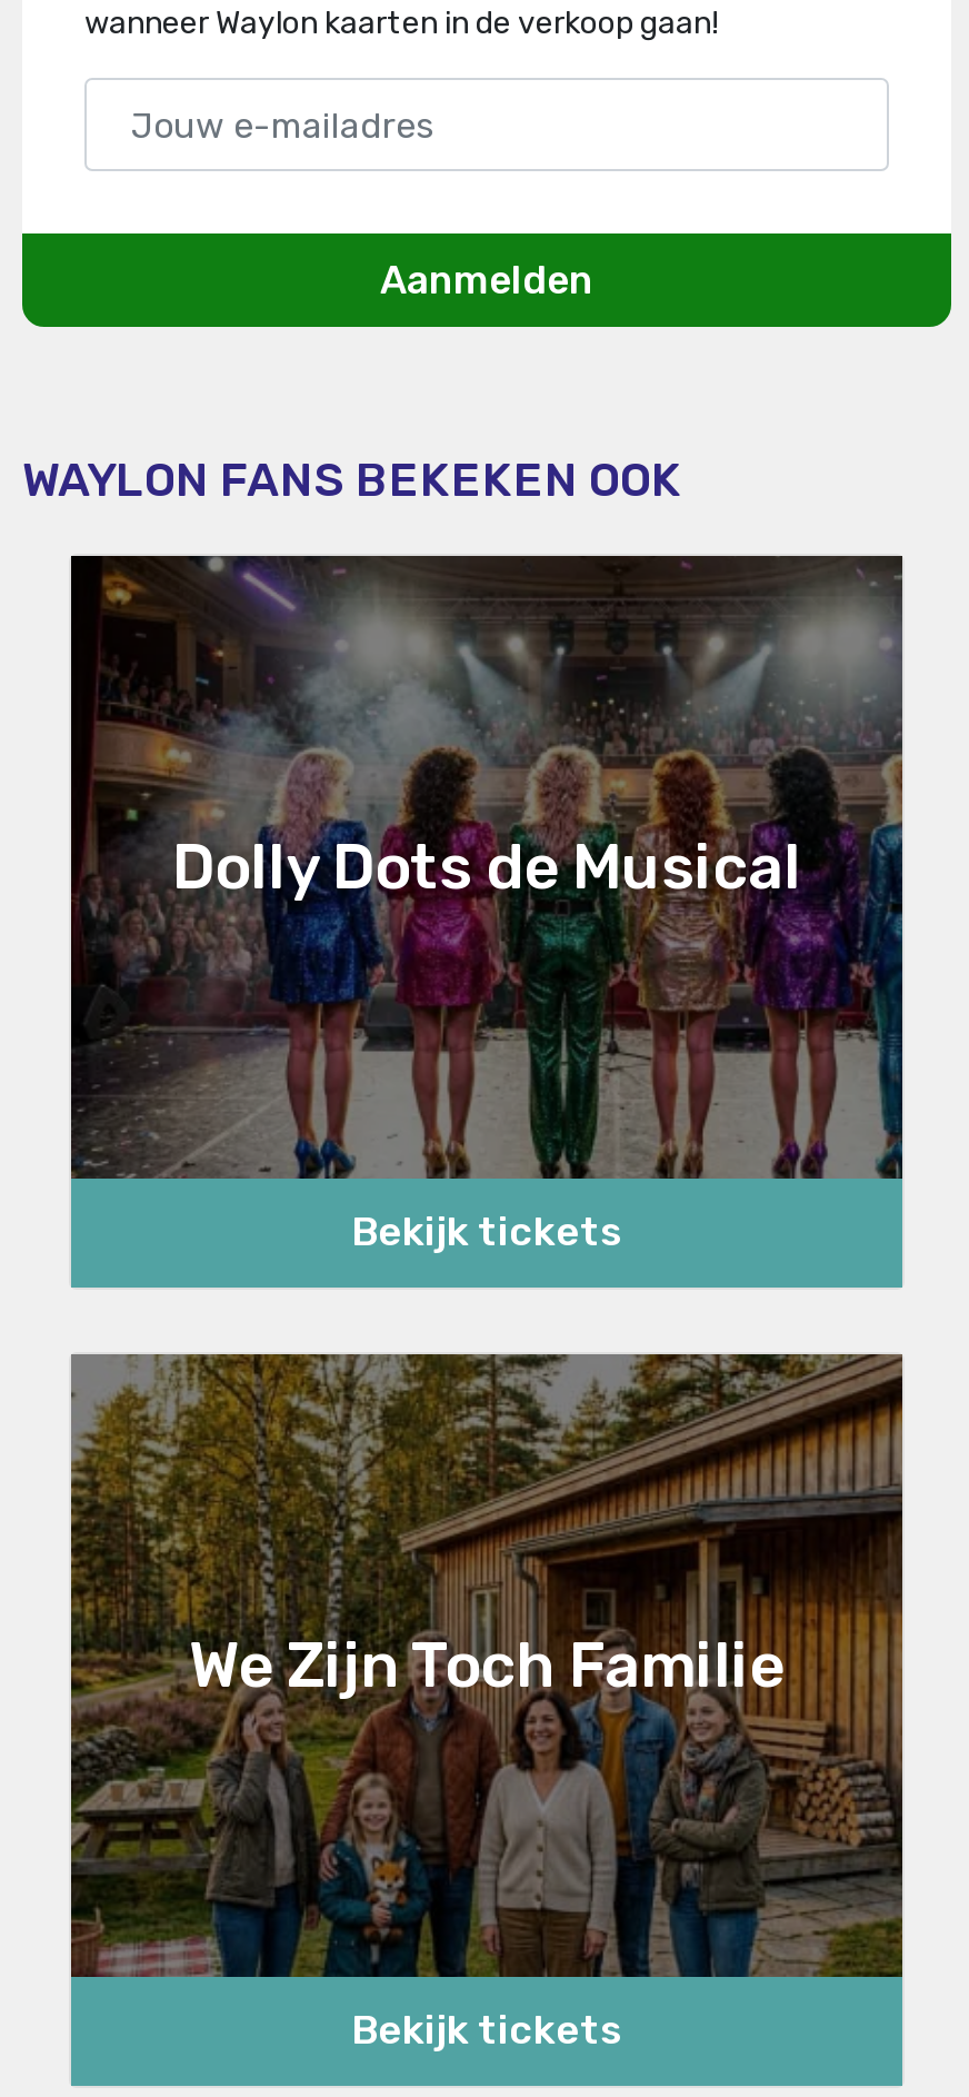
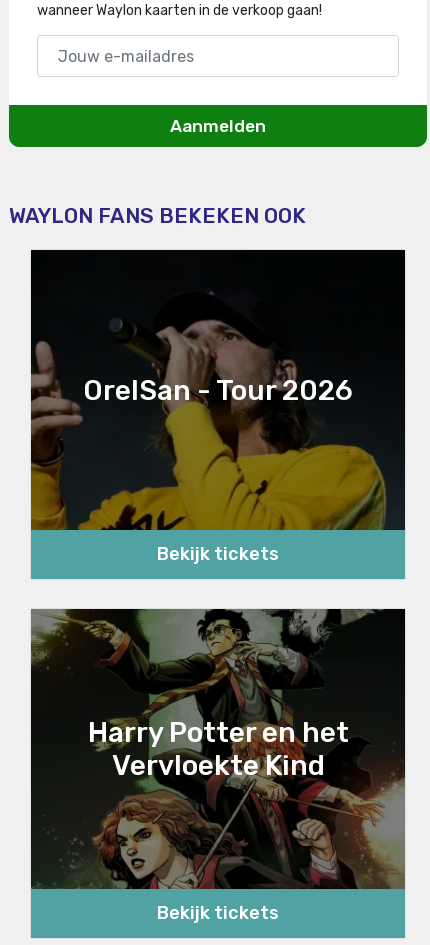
[71,556,905,1181] [image] | Dolly Dots de Musical -> [31,250,406,531] [image] | OrelSan - Tour 2026
[71,1352,905,1979] [image] | We Zijn Toch Familie -> [31,608,406,889] [image] | Harry Potter en het | Vervloekte Kind

